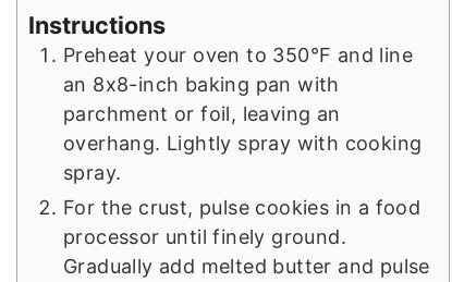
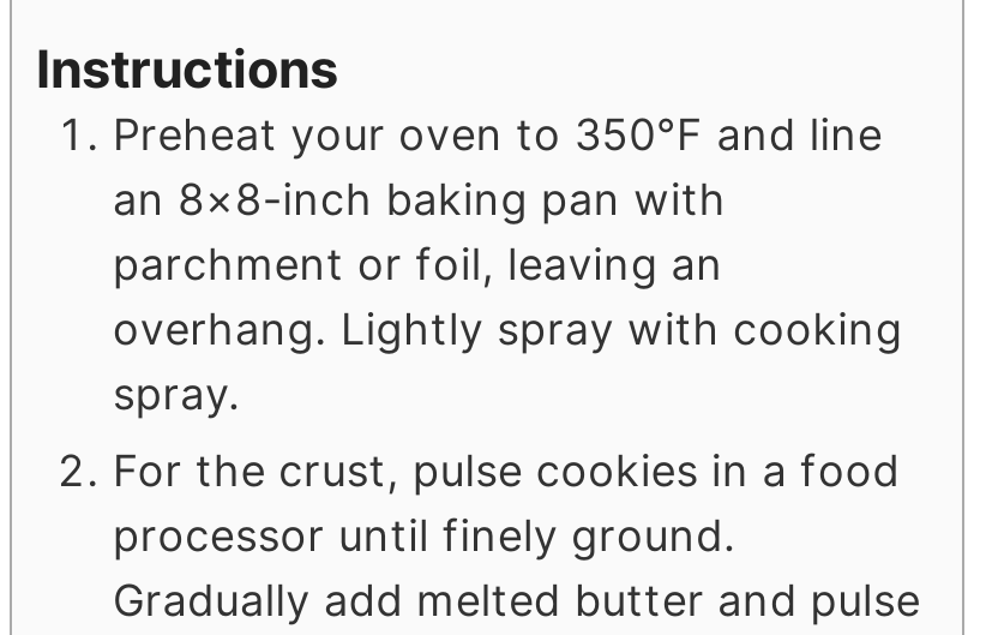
[63,73,340,96] an 8x8-inch baking pan with -> [113,174,726,224] an 8×8-inch baking pan with

